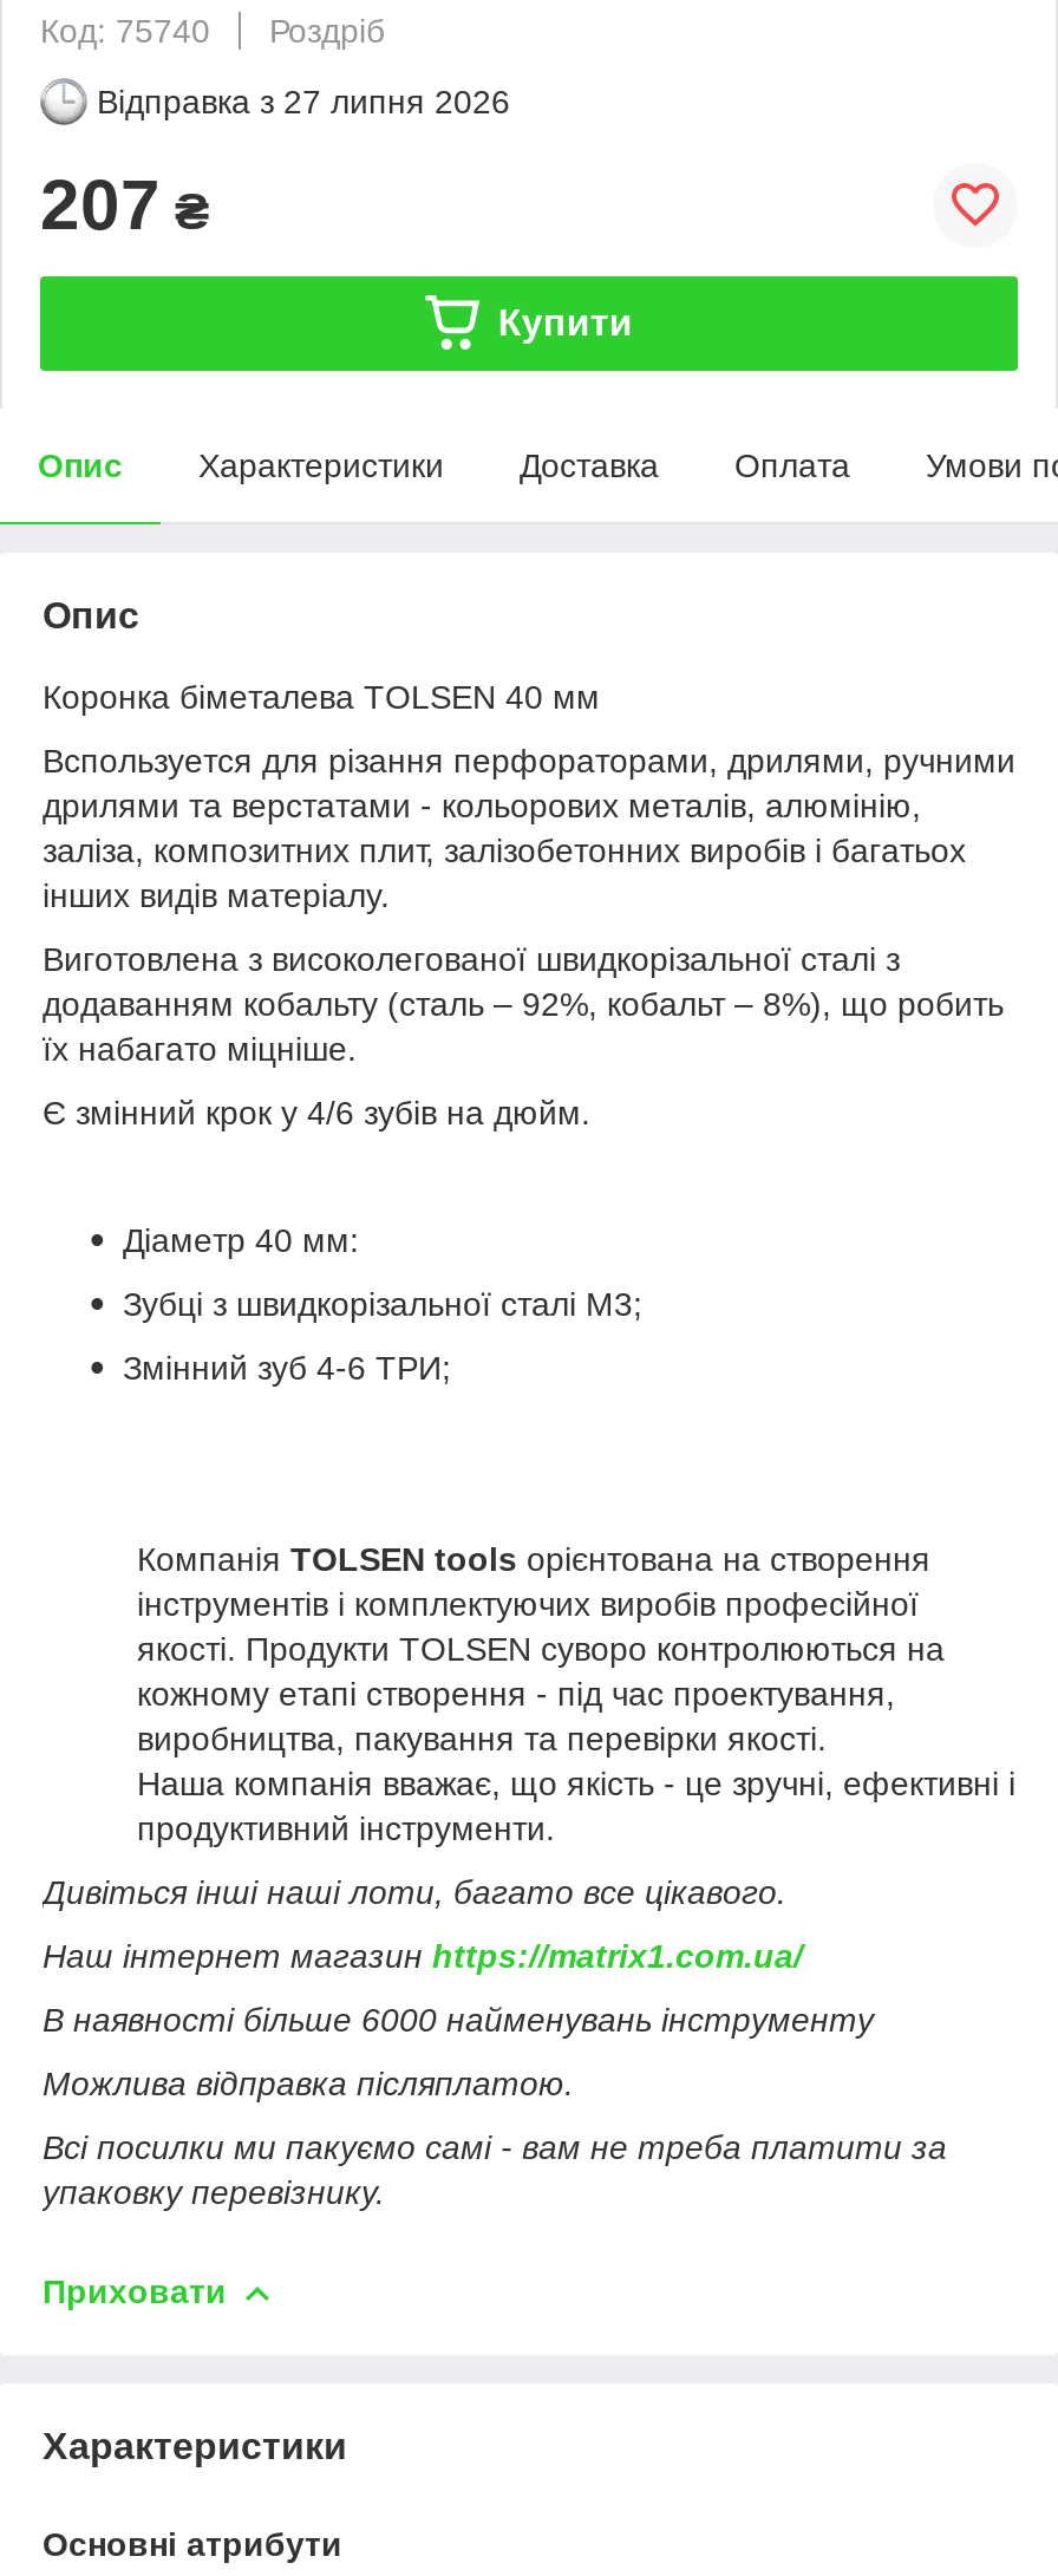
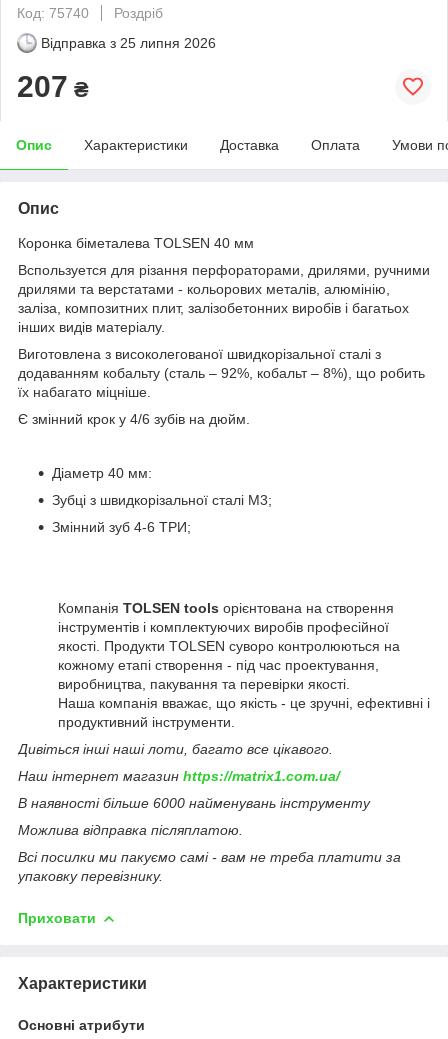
[97,82,510,120] Відправка з 27 липня 2026 -> [41,35,216,51] Відправка з 25 липня 2026
[498,302,633,342] Купити -> none

